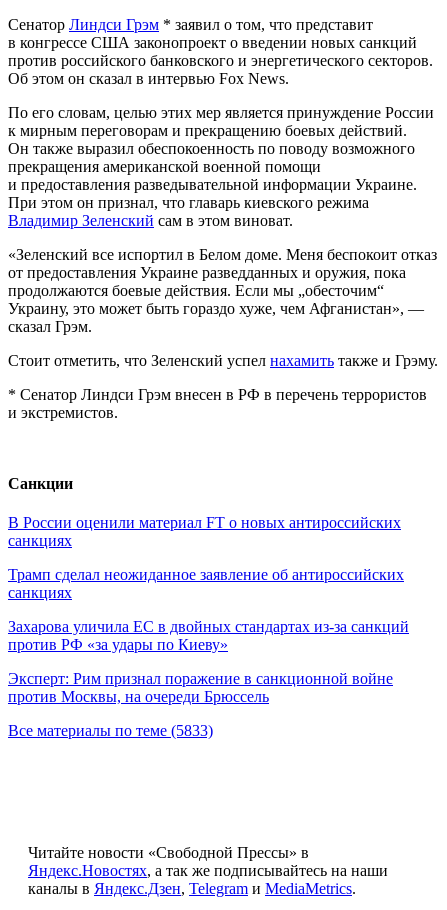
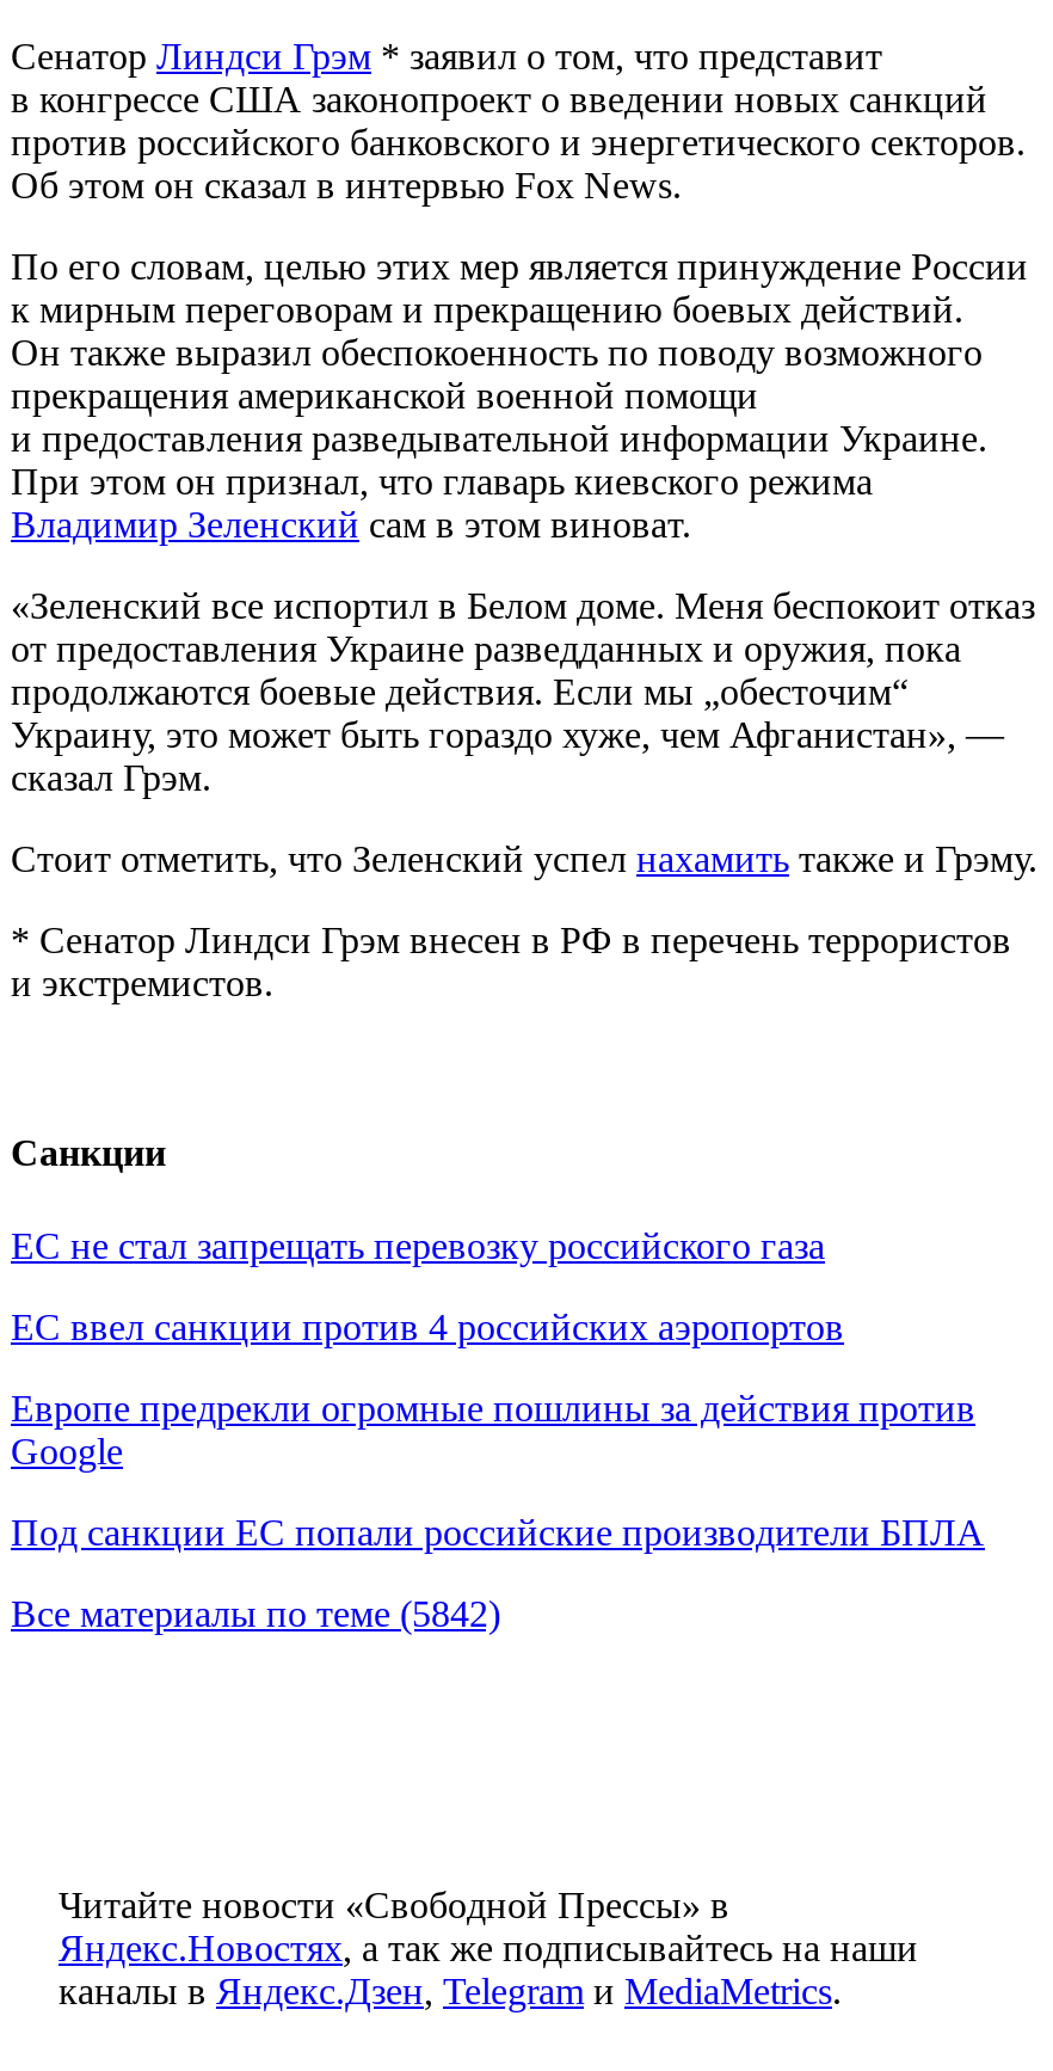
[8,514,401,549] В России оценили материал FT о новых антироссийских | санкциях -> [11,1226,825,1267] ЕС не стал запрещать перевозку российского газа
[8,566,404,601] Трамп сделал неожиданное заявление об антироссийских | санкциях -> [11,1307,844,1348] ЕС ввел санкции против 4 российских аэропортов
[8,618,409,653] Захарова уличила ЕС в двойных стандартах из-за санкций | против РФ «за удары по Киеву» -> [11,1389,975,1472] Европе предрекли огромные пошлины за действия против | Google
[8,670,393,705] Эксперт: Рим признал поражение в санкционной войне | против Москвы, на очереди Брюссель -> [11,1513,985,1553] Под санкции ЕС попали российские производители БПЛА
[8,722,213,739] Все материалы по теме (5833) -> [11,1594,500,1635] Все материалы по теме (5842)

